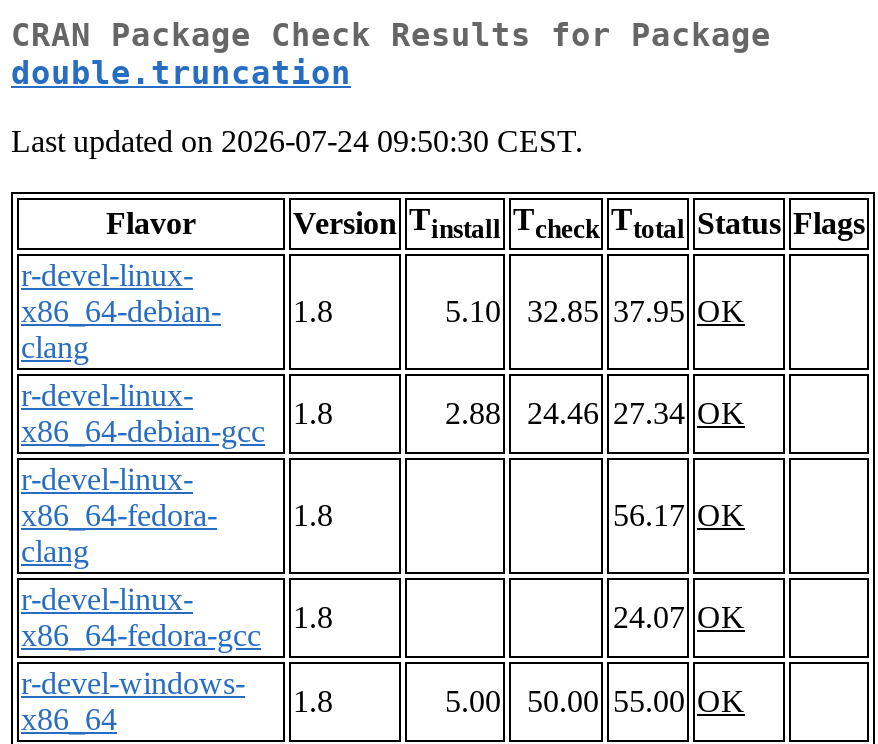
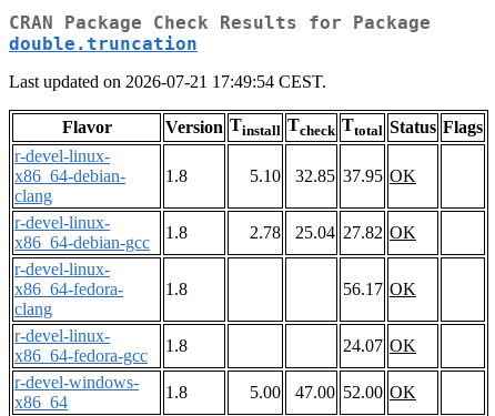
[11,125,583,159] Last updated on 2026-07-24 09:50:30 CEST. -> [9,72,326,91] Last updated on 2026-07-21 17:49:54 CEST.
[445,397,501,431] 2.88 -> [250,223,281,242] 2.78
[527,397,745,431] 24.46 27.34 OK -> [295,223,416,242] 25.04 27.82 OK
[445,685,745,719] 5.00 50.00 55.00 OK -> [250,383,416,402] 5.00 47.00 52.00 OK

